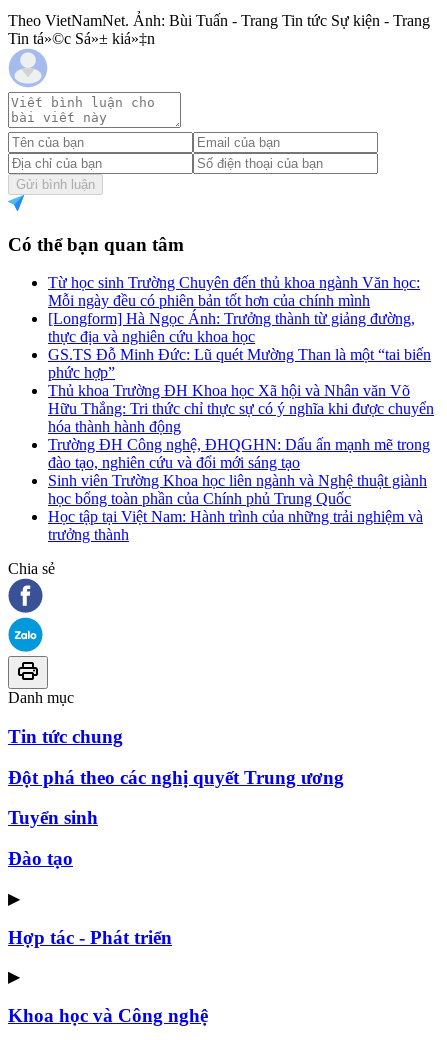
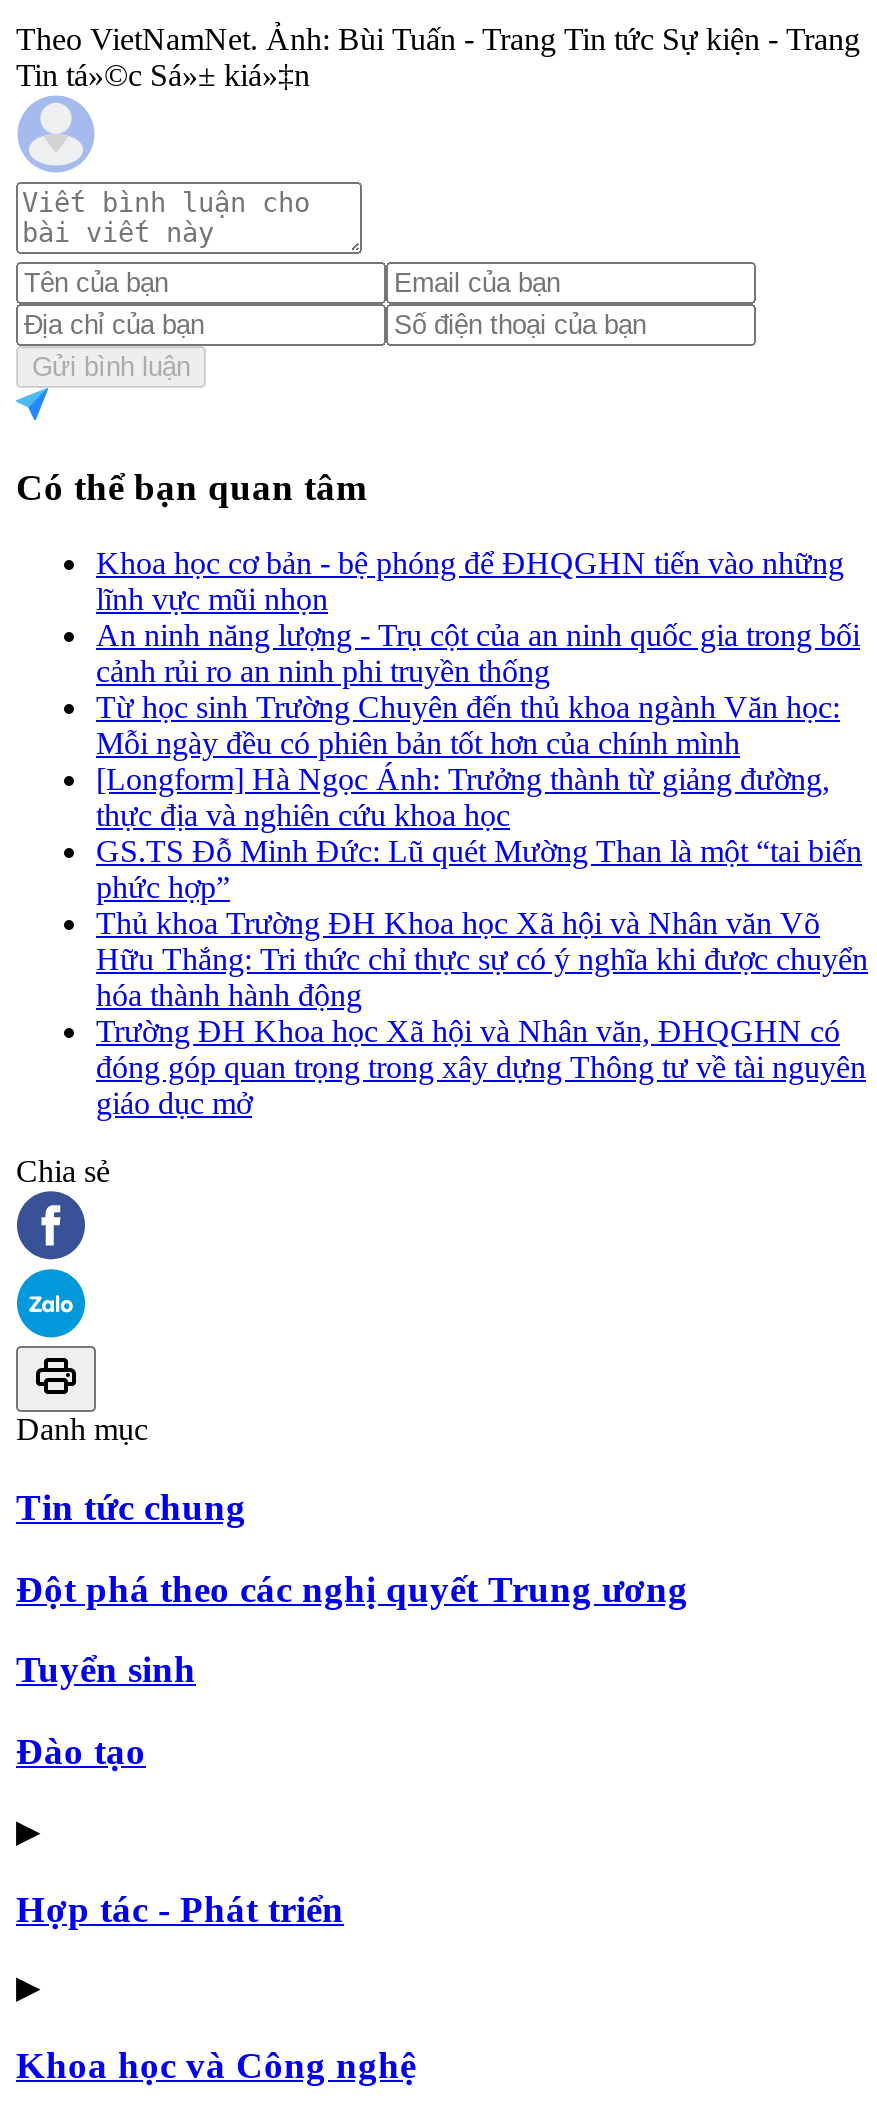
none -> [96,546,860,688] Khoa học cơ bản - bệ phóng để ĐHQGHN tiến vào những | lĩnh vực mũi nhọn | An ninh năng lượng - Trụ cột của an ninh quốc gia trong bối | cảnh rủi ro an ninh phi truyền thống
moved [48,274,434,435] -> [96,690,868,1012]: Từ học sinh Trường Chuyên đến thủ khoa ngành Văn học: | Mỗi ngày đều có phiên bản tốt hơn của chính mình | [Longform] Hà Ngọc Ánh: Trưởng thành từ giảng đường, | ... | Hữu Thắng: Tri thức chỉ thực sự có ý nghĩa khi được chuyển | hóa thành hành động
[48,436,430,543] Trường ĐH Công nghệ, ĐHQGHN: Dấu ấn mạnh mẽ trong | đào tạo, nghiên cứu và đổi mới sáng tạo | Sinh viên Trường Khoa học liên ngành và Nghệ thuật giành | học bổng toàn phần của Chính phủ Trung Quốc | Học tập tại Việt Nam: Hành trình của những trải nghiệm và | trưởng thành -> [96,1014,866,1120] Trường ĐH Khoa học Xã hội và Nhân văn, ĐHQGHN có | đóng góp quan trọng trong xây dựng Thông tư về tài nguyên | giáo dục mở

